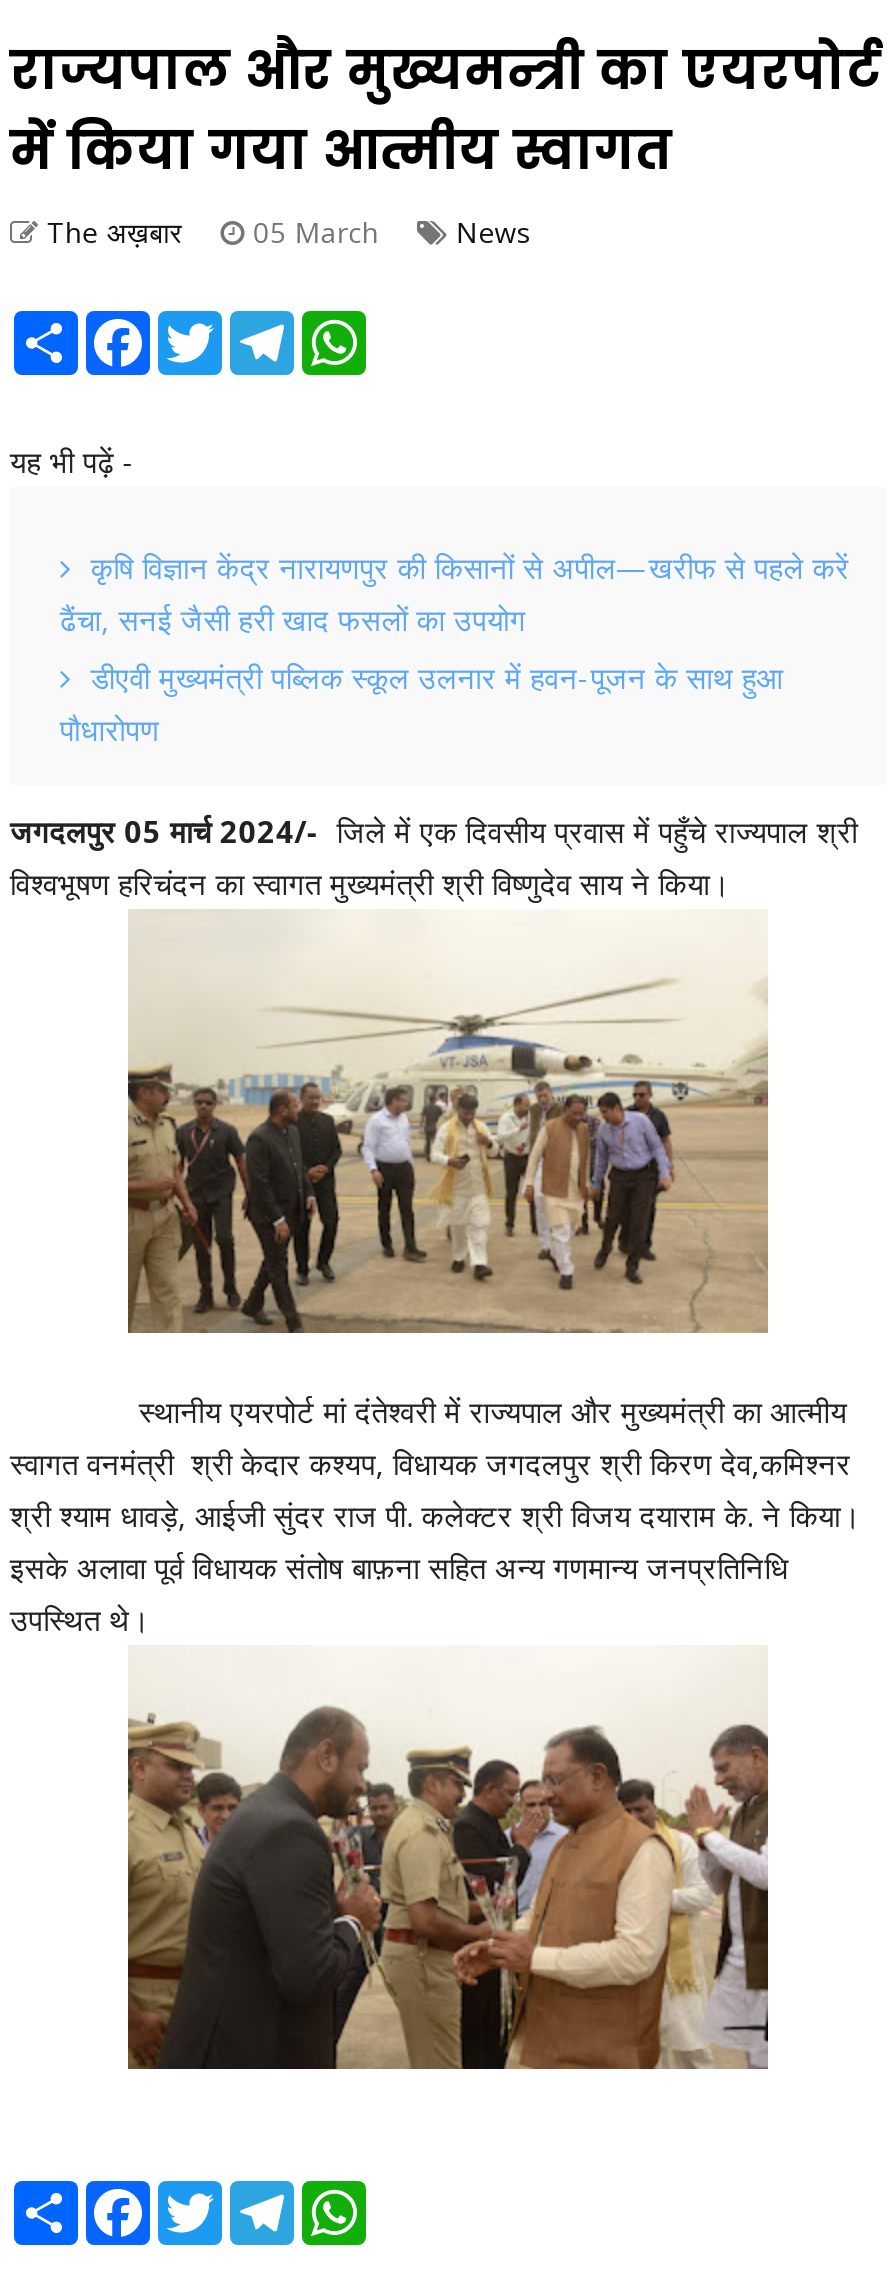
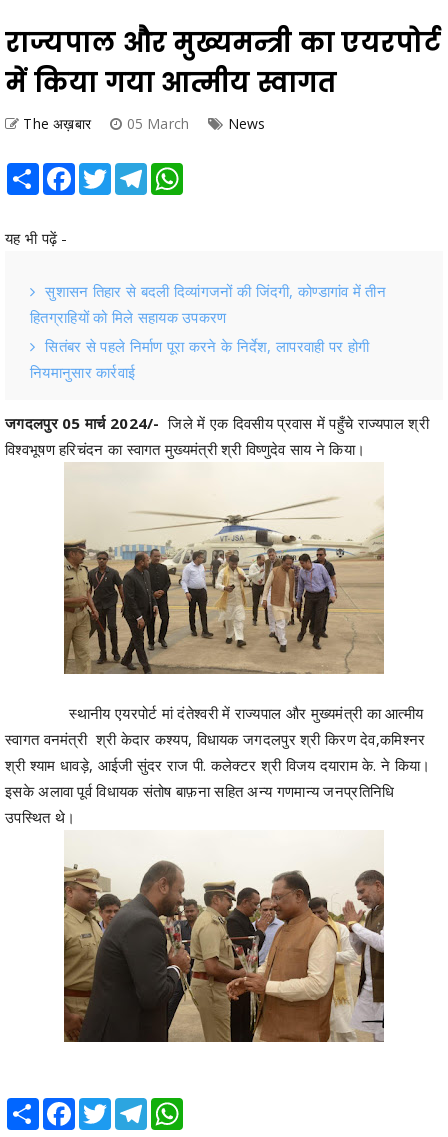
[60,547,850,749] कृषि विज्ञान केंद्र नारायणपुर की किसानों से अपील—खरीफ से पहले करें | ढैंचा, सनई जैसी हरी खाद फसलों का उपयोग | डीएवी मुख्यमंत्री पब्लिक स्कूल उलनार में हवन-पूजन के साथ हुआ | पौधारोपण -> [30,281,386,382] सुशासन तिहार से बदली दिव्यांगजनों की जिंदगी, कोण्डागांव में तीन | हितग्राहियों को मिले सहायक उपकरण | सितंबर से पहले निर्माण पूरा करने के निर्देश, लापरवाही पर होगी | नियमानुसार कार्रवाई

